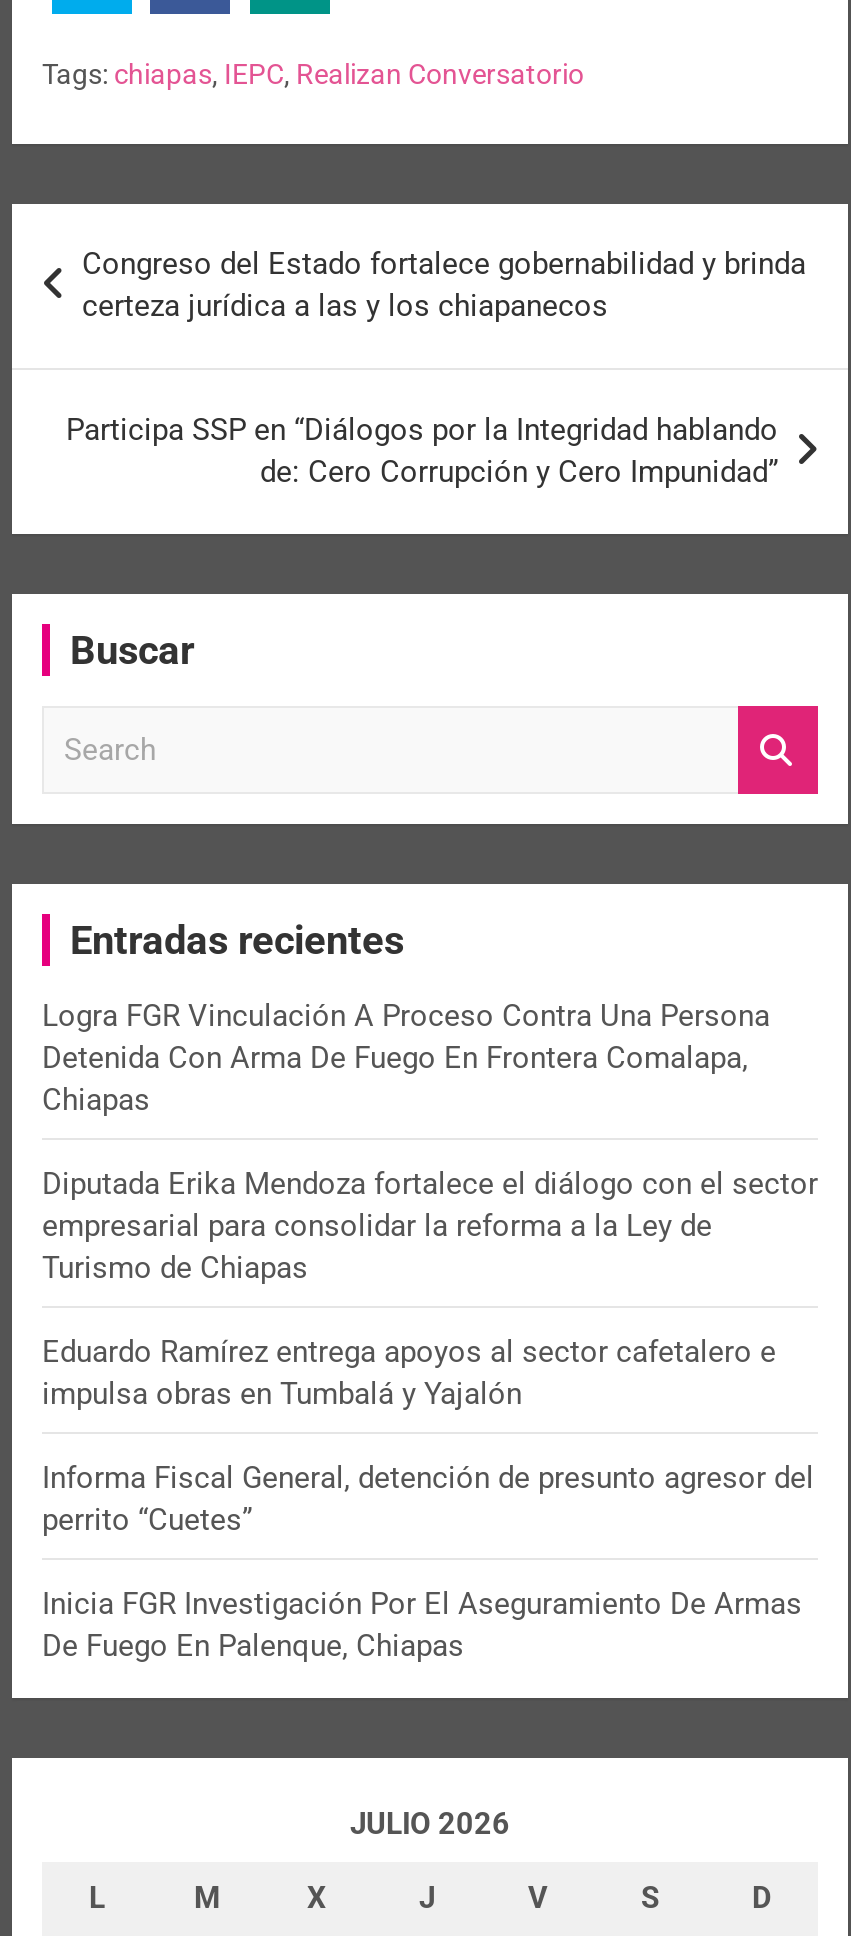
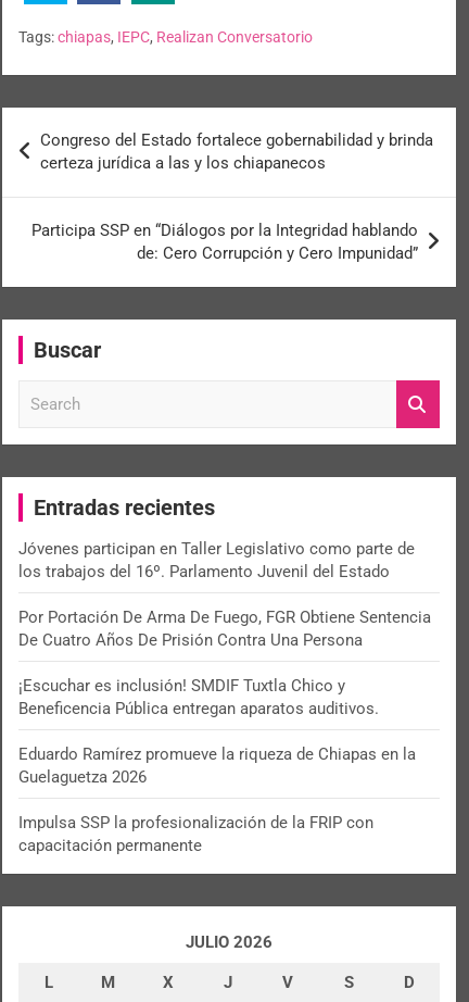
[42,998,770,1118] Logra FGR Vinculación A Proceso Contra Una Persona | Detenida Con Arma De Fuego En Frontera Comalapa, | Chiapas -> [18,539,415,581] Jóvenes participan en Taller Legislativo como parte de | los trabajos del 16º. Parlamento Juvenil del Estado
[42,1166,818,1286] Diputada Erika Mendoza fortalece el diálogo con el sector | empresarial para consolidar la reforma a la Ley de | Turismo de Chiapas -> [18,607,431,650] Por Portación De Arma De Fuego, FGR Obtiene Sentencia | De Cuatro Años De Prisión Contra Una Persona
[42,1334,776,1412] Eduardo Ramírez entrega apoyos al sector cafetalero e | impulsa obras en Tumbalá y Yajalón -> [18,676,379,718] ¡Escuchar es inclusión! SMDIF Tuxtla Chico y | Beneficencia Pública entregan aparatos auditivos.
[42,1460,814,1538] Informa Fiscal General, detención de presunto agresor del | perrito “Cuetes” -> [18,744,416,787] Eduardo Ramírez promueve la riqueza de Chiapas en la | Guelaguetza 2026
[42,1586,802,1664] Inicia FGR Investigación Por El Aseguramiento De Armas | De Fuego En Palenque, Chiapas -> [18,813,373,855] Impulsa SSP la profesionalización de la FRIP con | capacitación permanente

